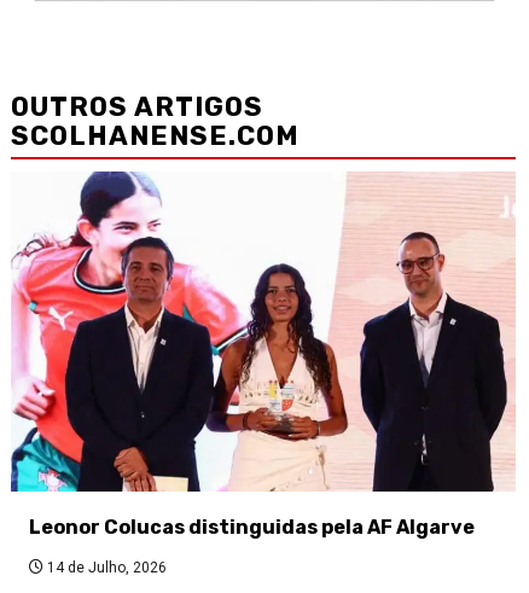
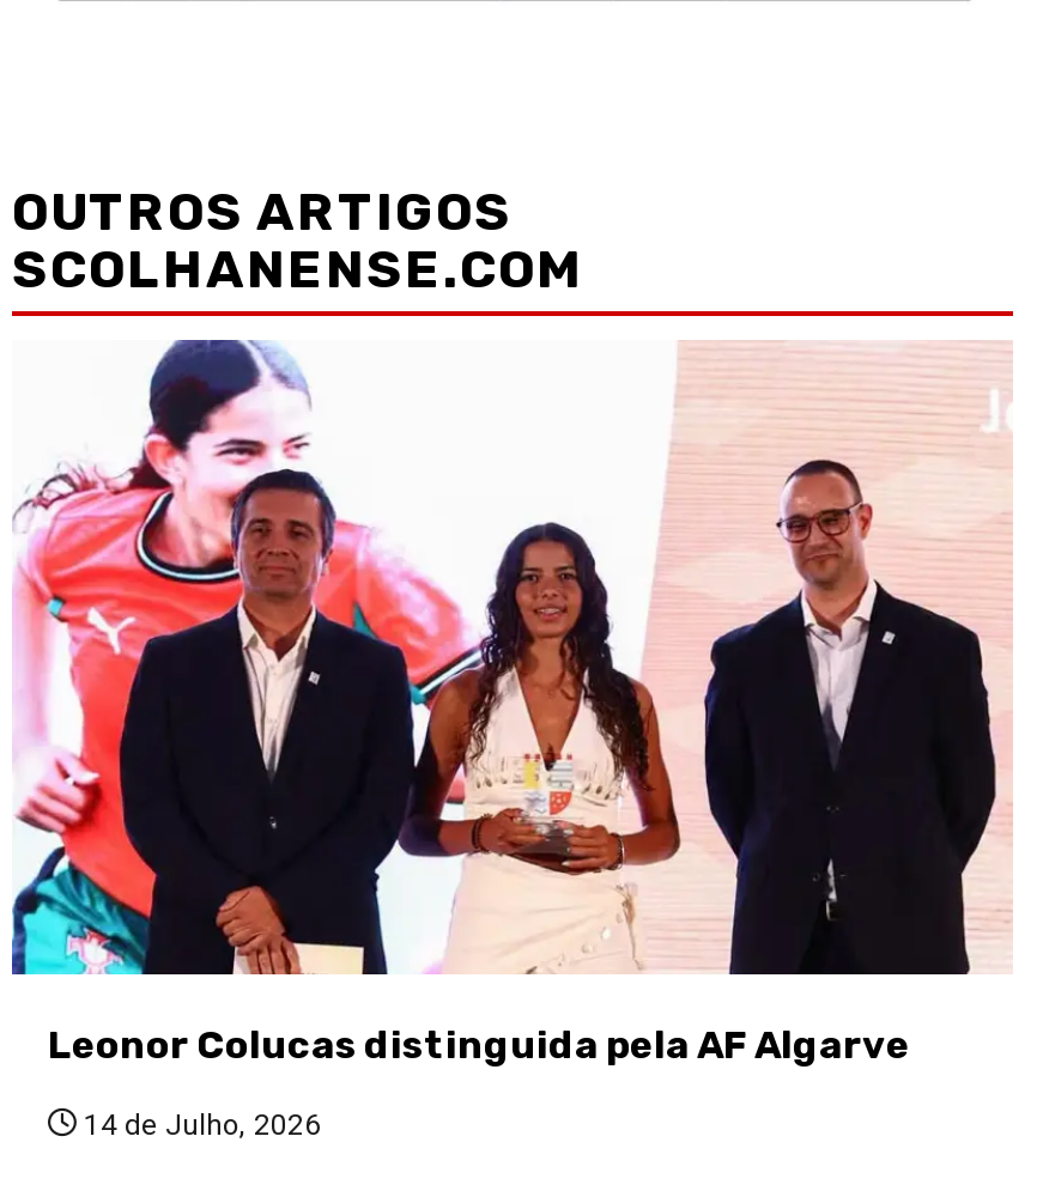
[29,516,475,539] Leonor Colucas distinguidas pela AF Algarve -> [48,1023,910,1069] Leonor Colucas distinguida pela AF Algarve

